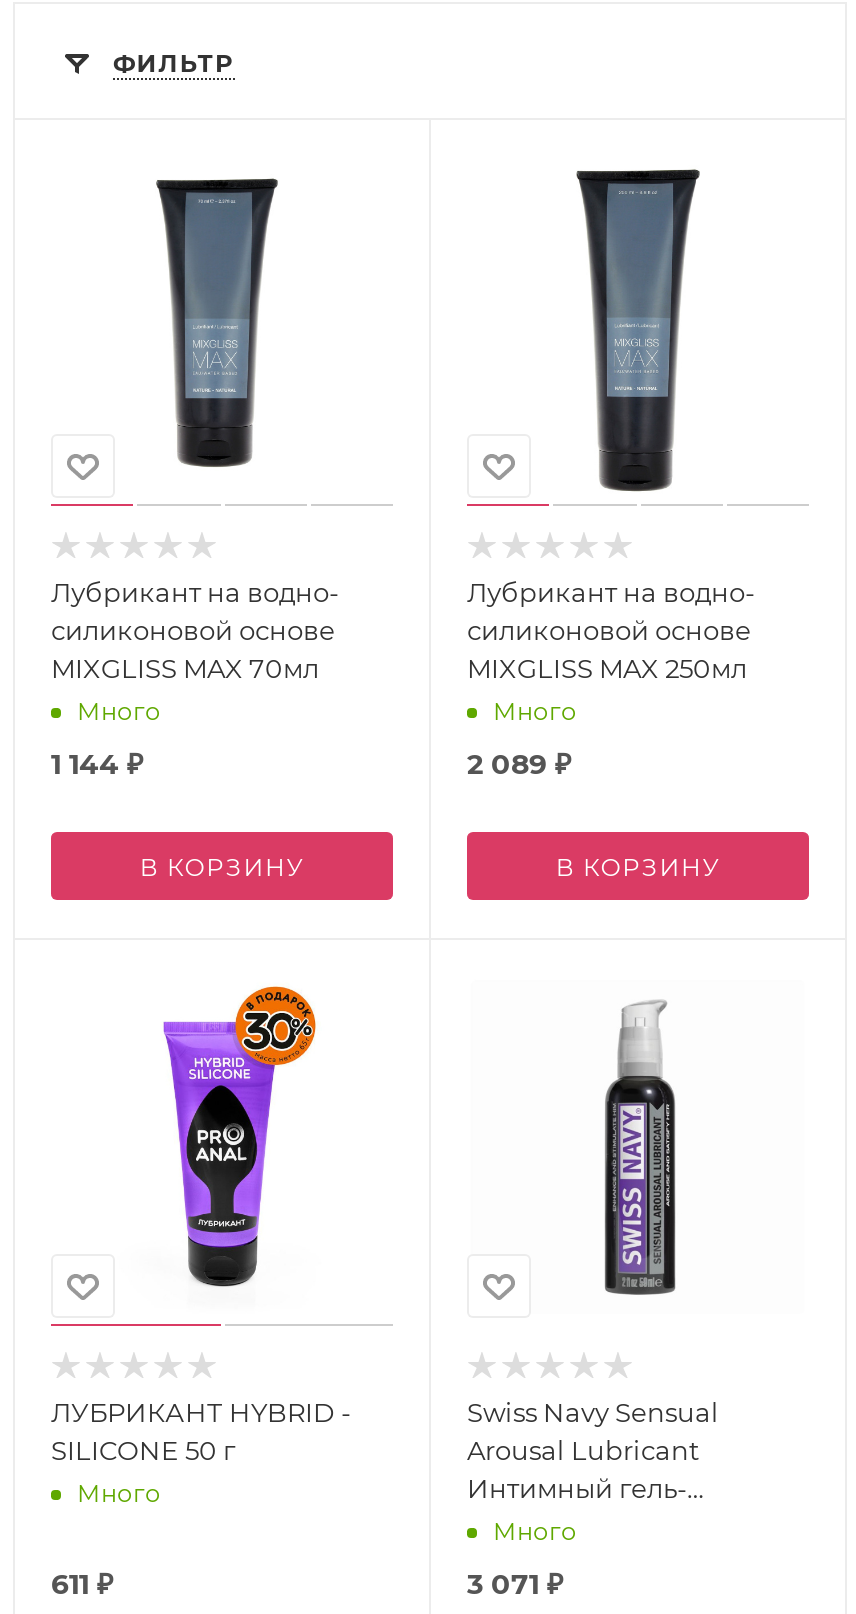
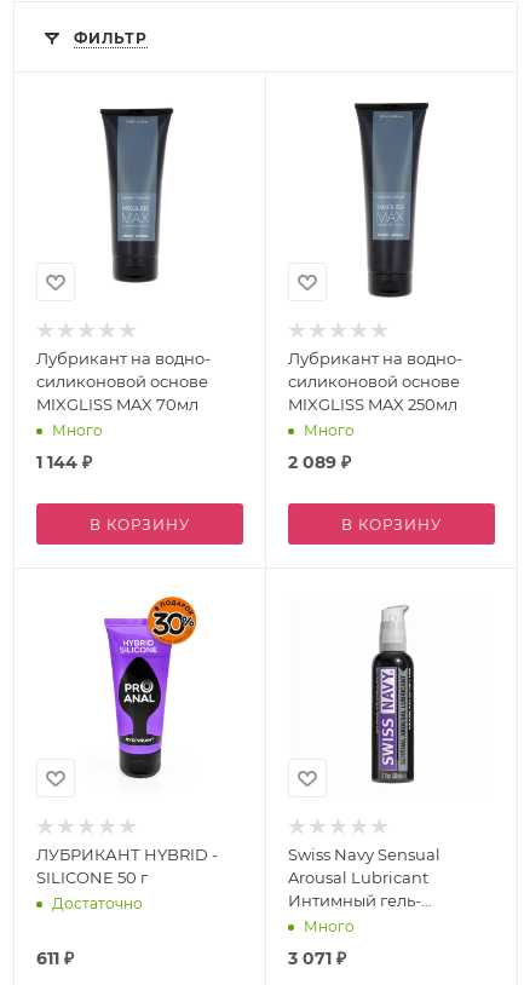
[77,1478,161,1508] Много -> [52,894,143,913] Достаточно

